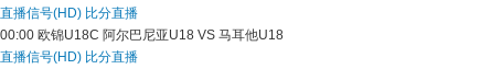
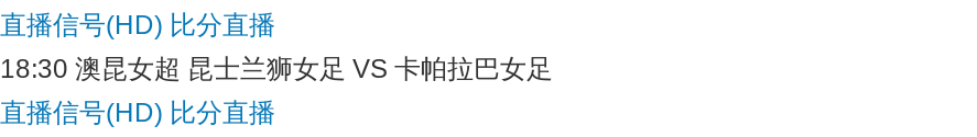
[0,27,284,43] 00:00 欧锦U18C阿尔巴尼亚U18 VS 马耳他U18 -> [0,54,553,84] 18:30 澳昆女超昆士兰狮女足 VS 卡帕拉巴女足

